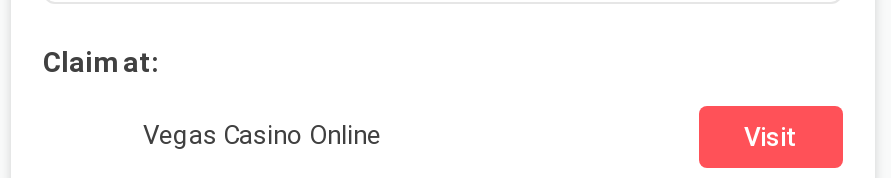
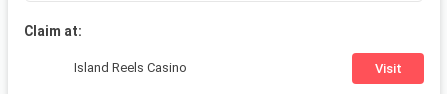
[143,121,381,151] Vegas Casino Online -> [74,60,187,75] Island Reels Casino

